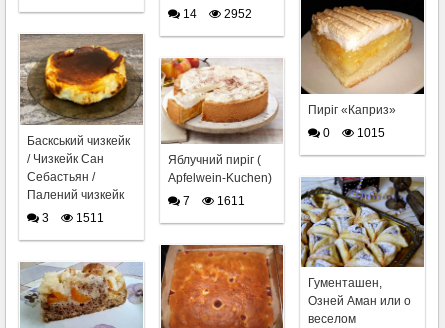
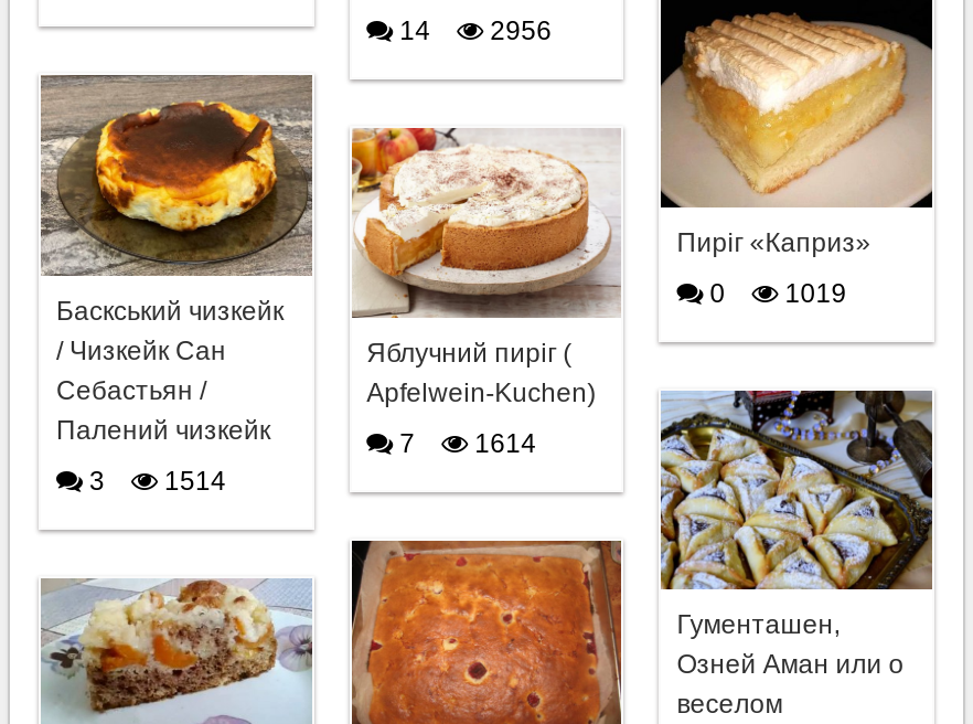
[183,7,252,21] 14 2952 -> [400,15,552,46] 14 2956
[323,126,385,140] 0 1015 -> [710,279,847,310] 0 1019
[183,194,245,208] 7 1611 -> [400,429,536,460] 7 1614
[42,211,104,225] 3 1511 -> [89,465,226,496] 3 1514

